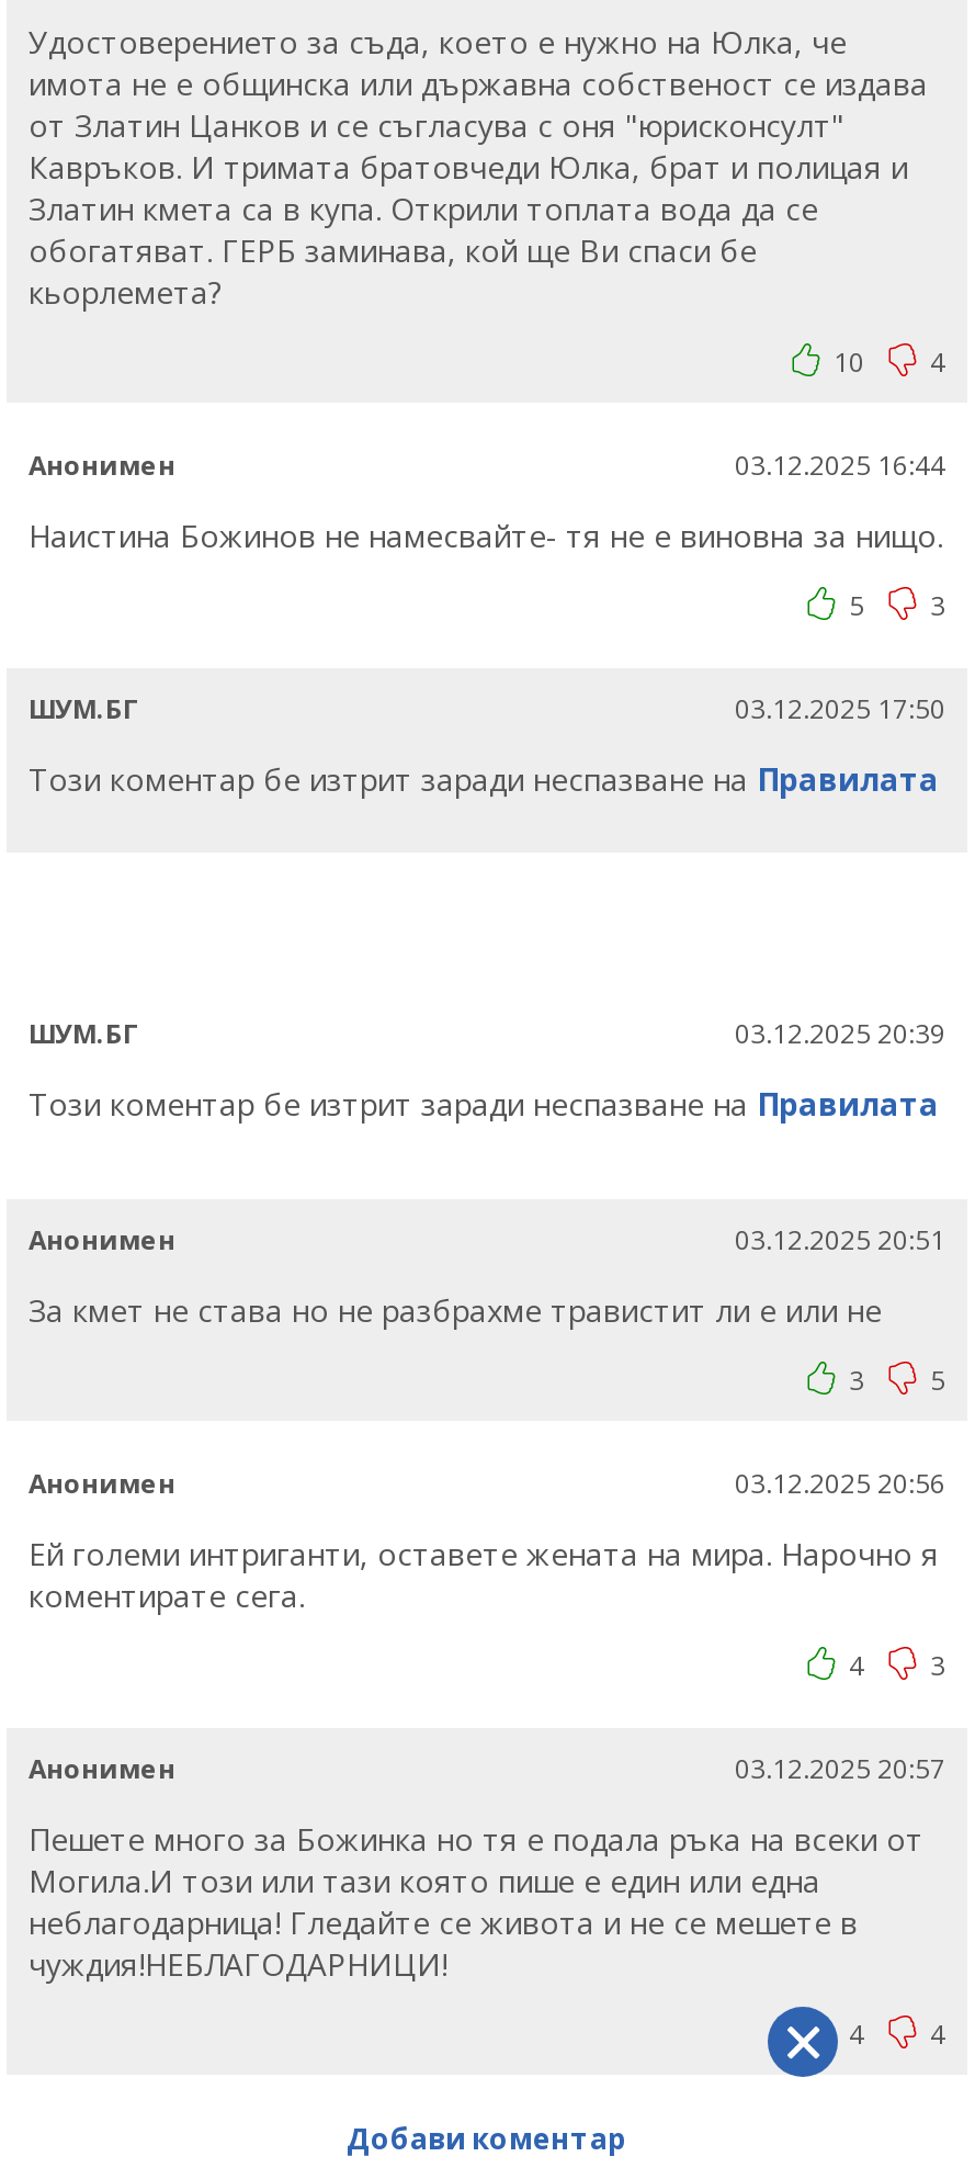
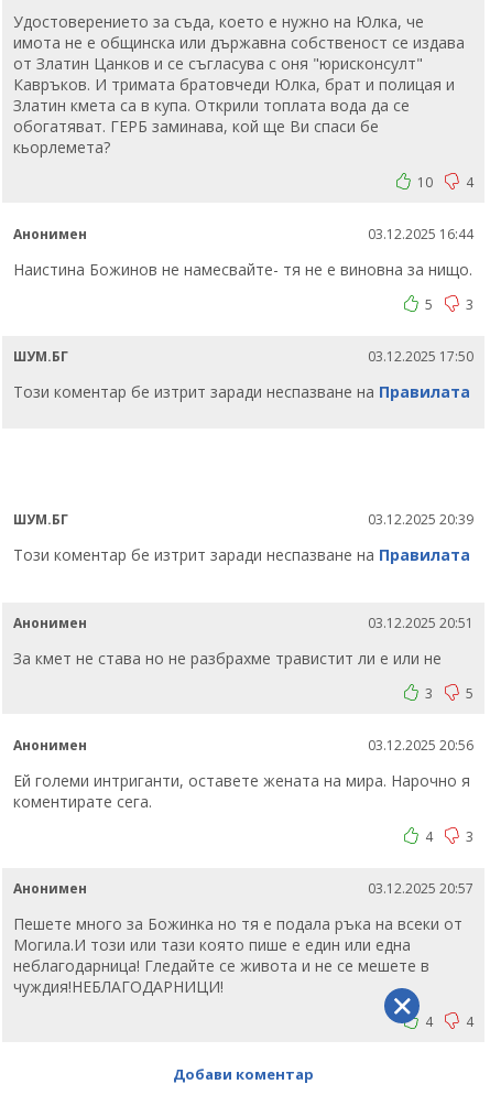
[766,1967,840,2079] [image] -> [383,987,421,1043] [image]

